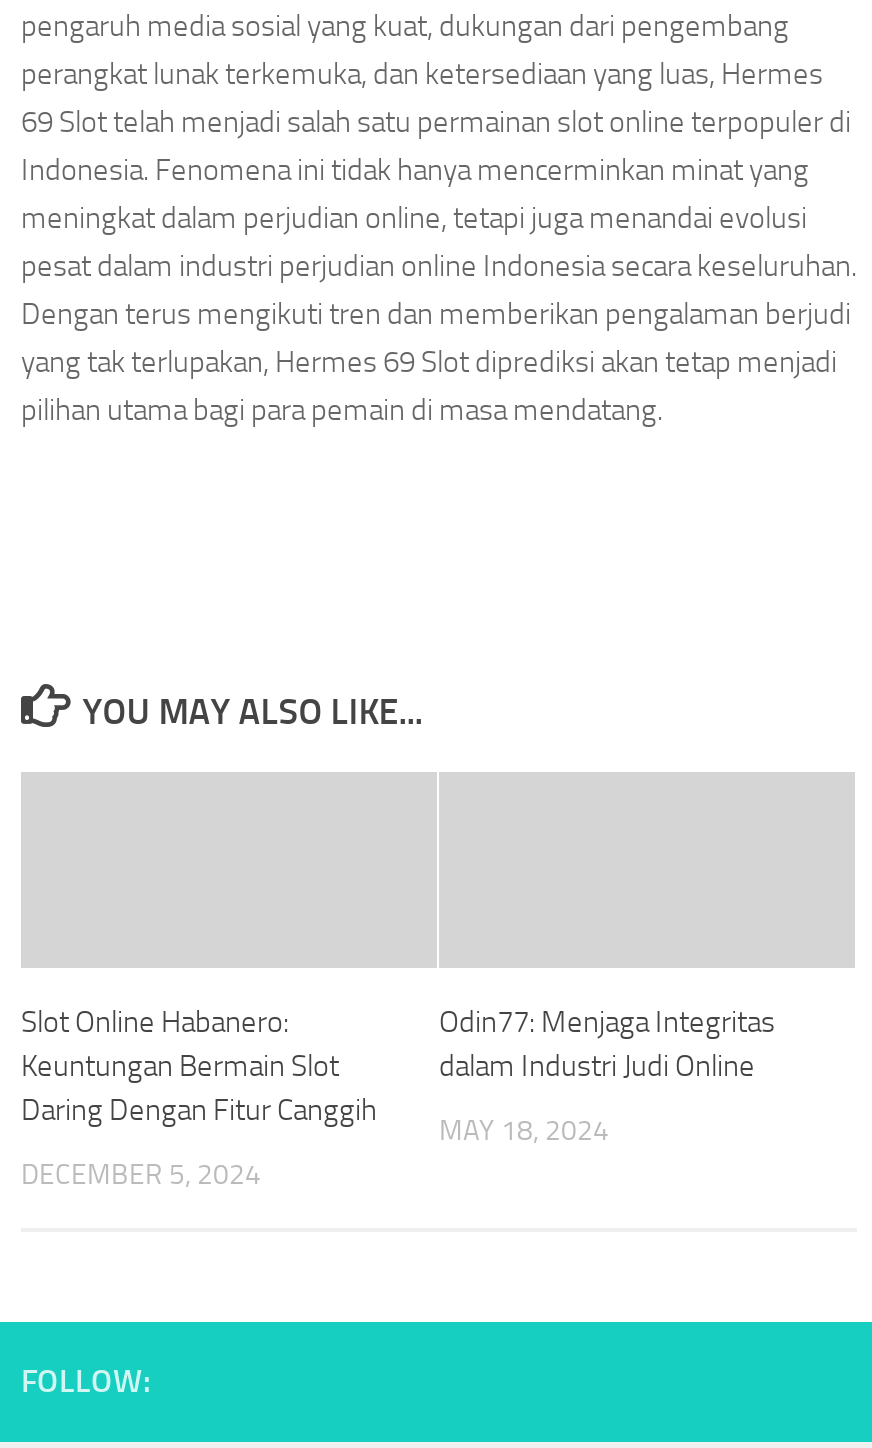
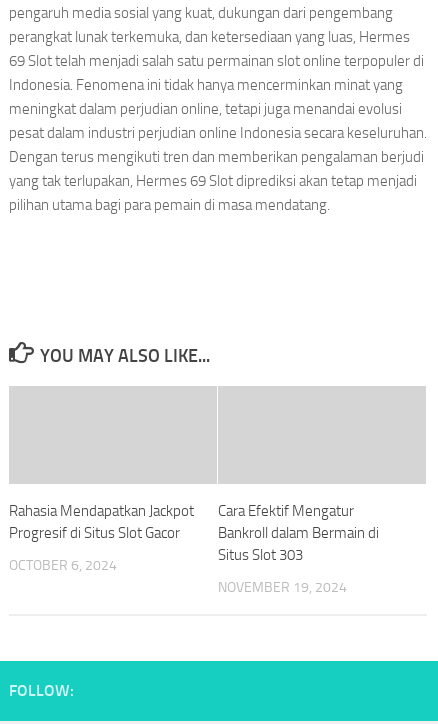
[21,1004,377,1128] Slot Online Habanero: | Keuntungan Bermain Slot | Daring Dengan Fitur Canggih -> [9,502,194,542] Rahasia Mendapatkan Jackpot | Progresif di Situs Slot Gacor
[439,1004,775,1084] Odin77: Menjaga Integritas | dalam Industri Judi Online -> [218,502,379,564] Cara Efektif Mengatur | Bankroll dalam Bermain di | Situs Slot 303
[439,1114,609,1148] MAY 18, 2024 -> [218,579,347,596] NOVEMBER 19, 2024
[21,1158,261,1192] DECEMBER 5, 2024 -> [9,557,117,574] OCTOBER 6, 2024

